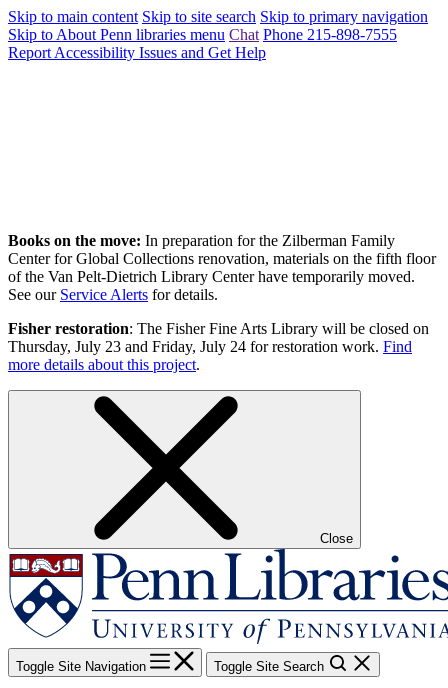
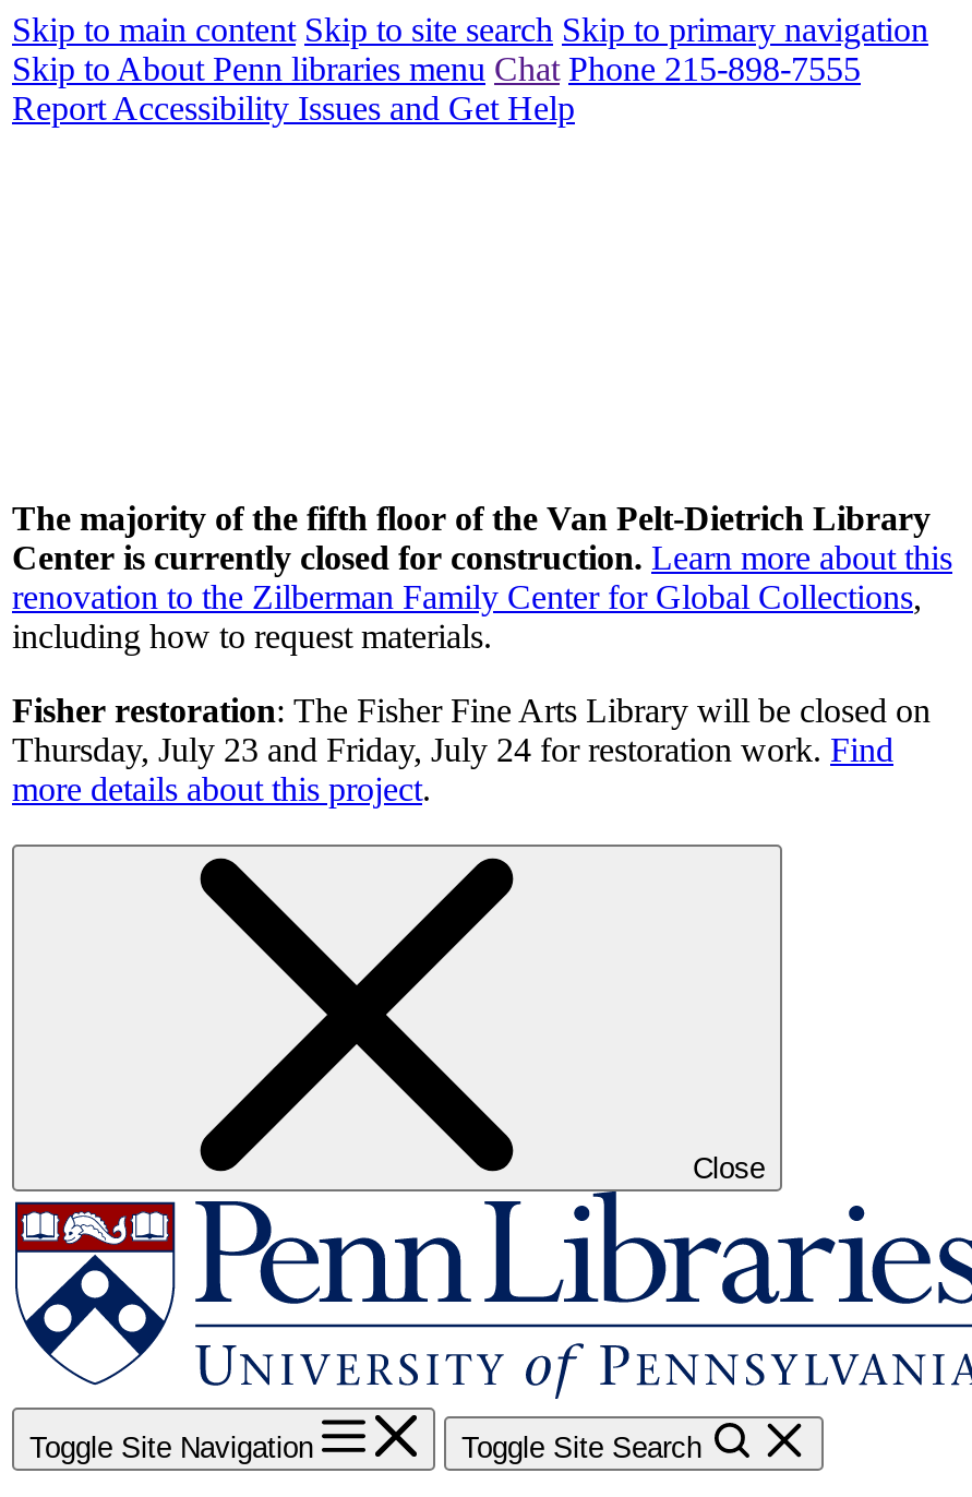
[8,232,436,303] Books on the move: In preparation for the Zilberman Family | Center for Global Collections renovation, materials on the fifth floor | of the Van Pelt-Dietrich Library Center have temporarily moved. | See our Service Alerts for details. -> [12,500,952,655] The majority of the fifth floor of the Van Pelt-Dietrich Library | Center is currently closed for construction. Learn more about this | renovation to the Zilberman Family Center for Global Collections, | including how to request materials.

